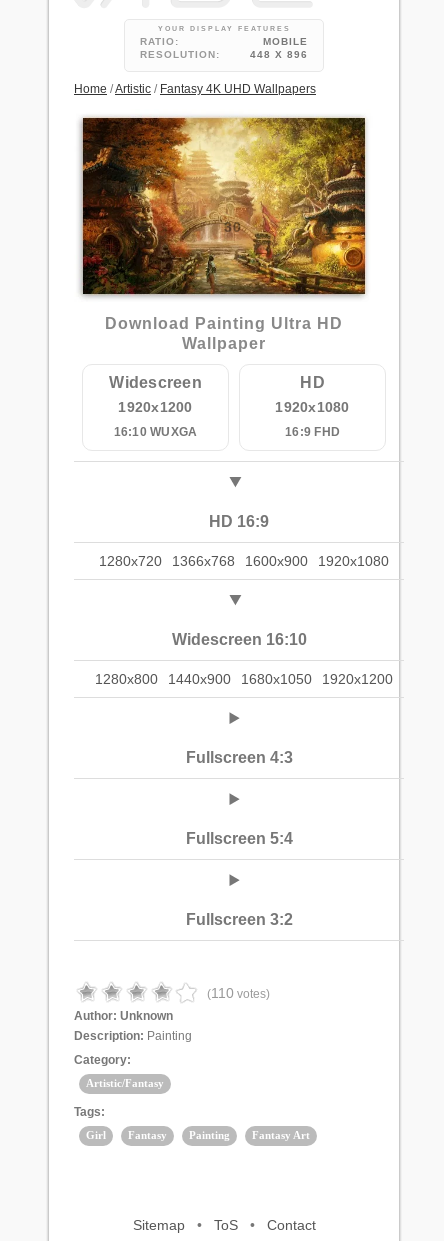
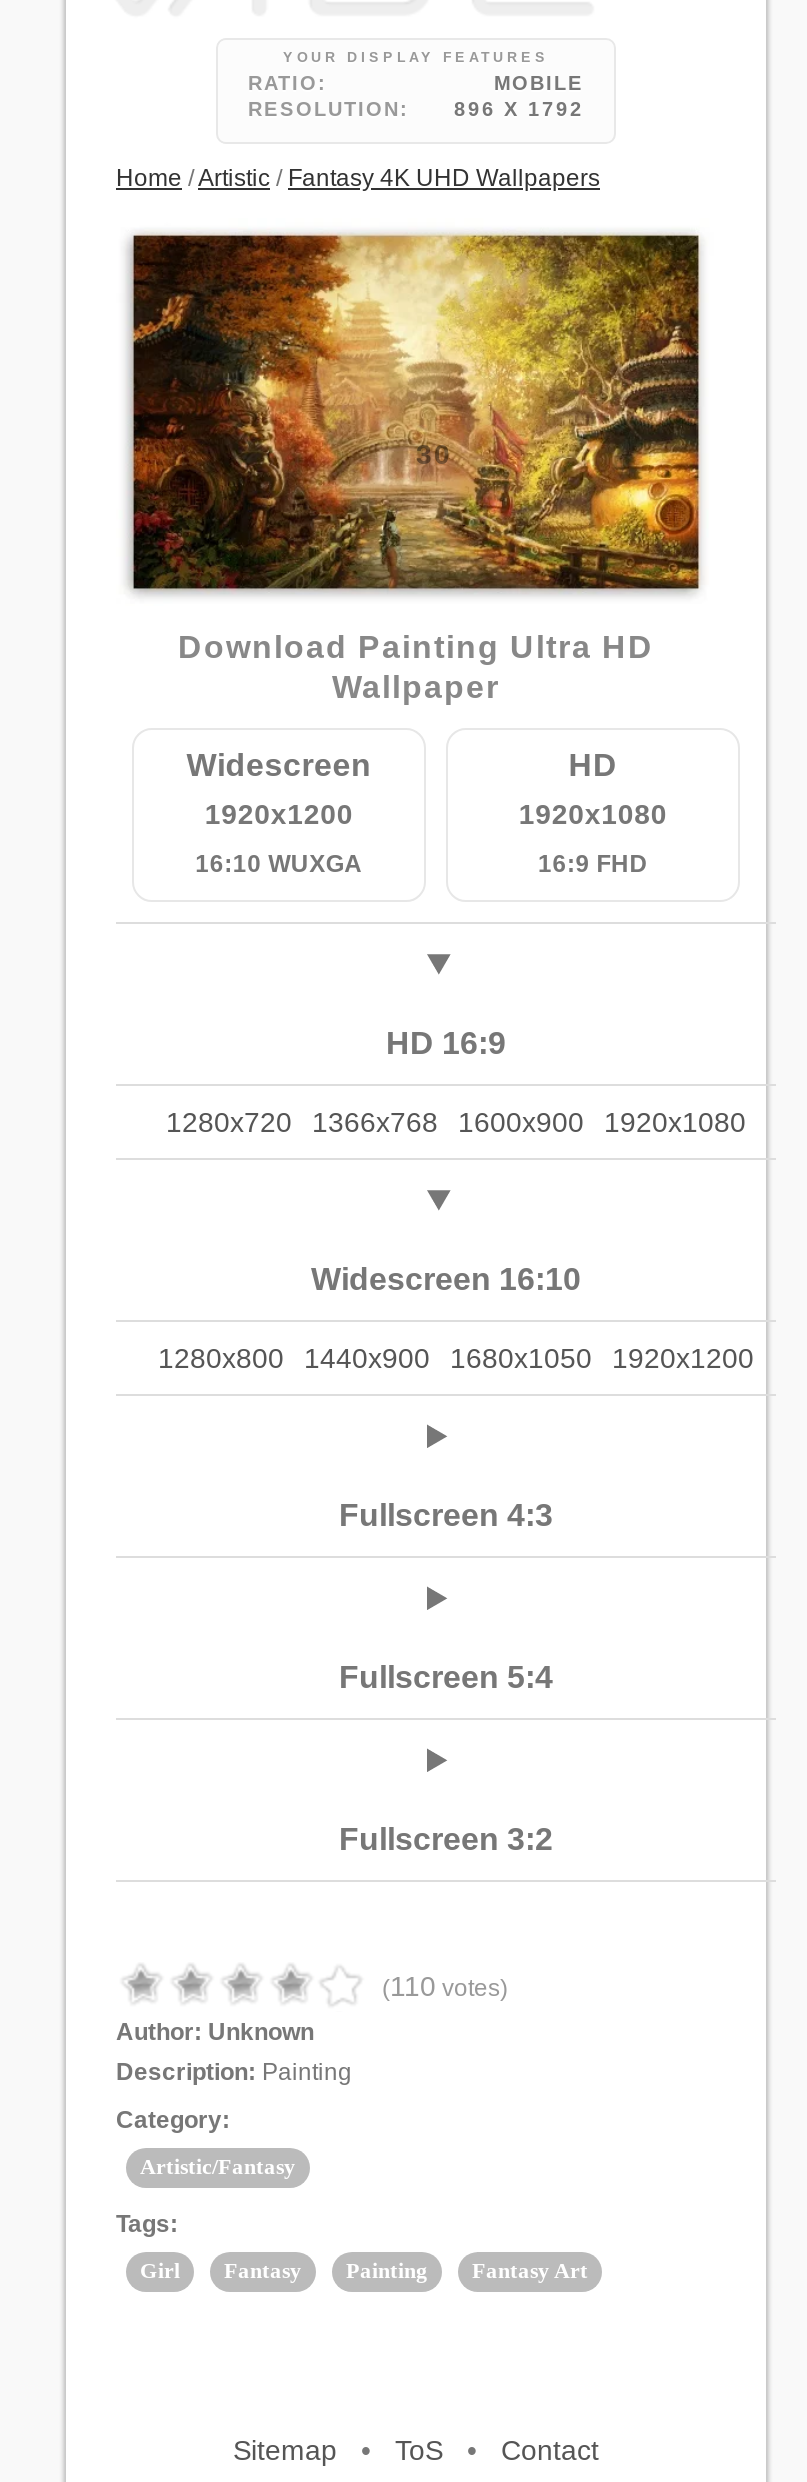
[250,49,308,60] 448 X 896 -> [454,98,584,120] 896 X 1792

